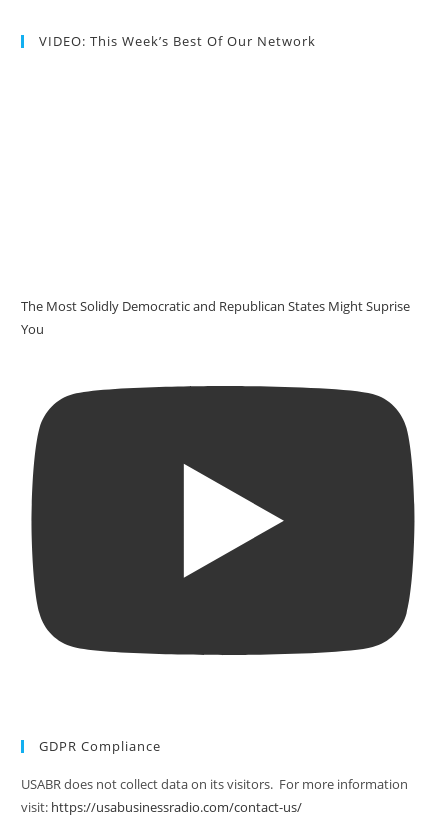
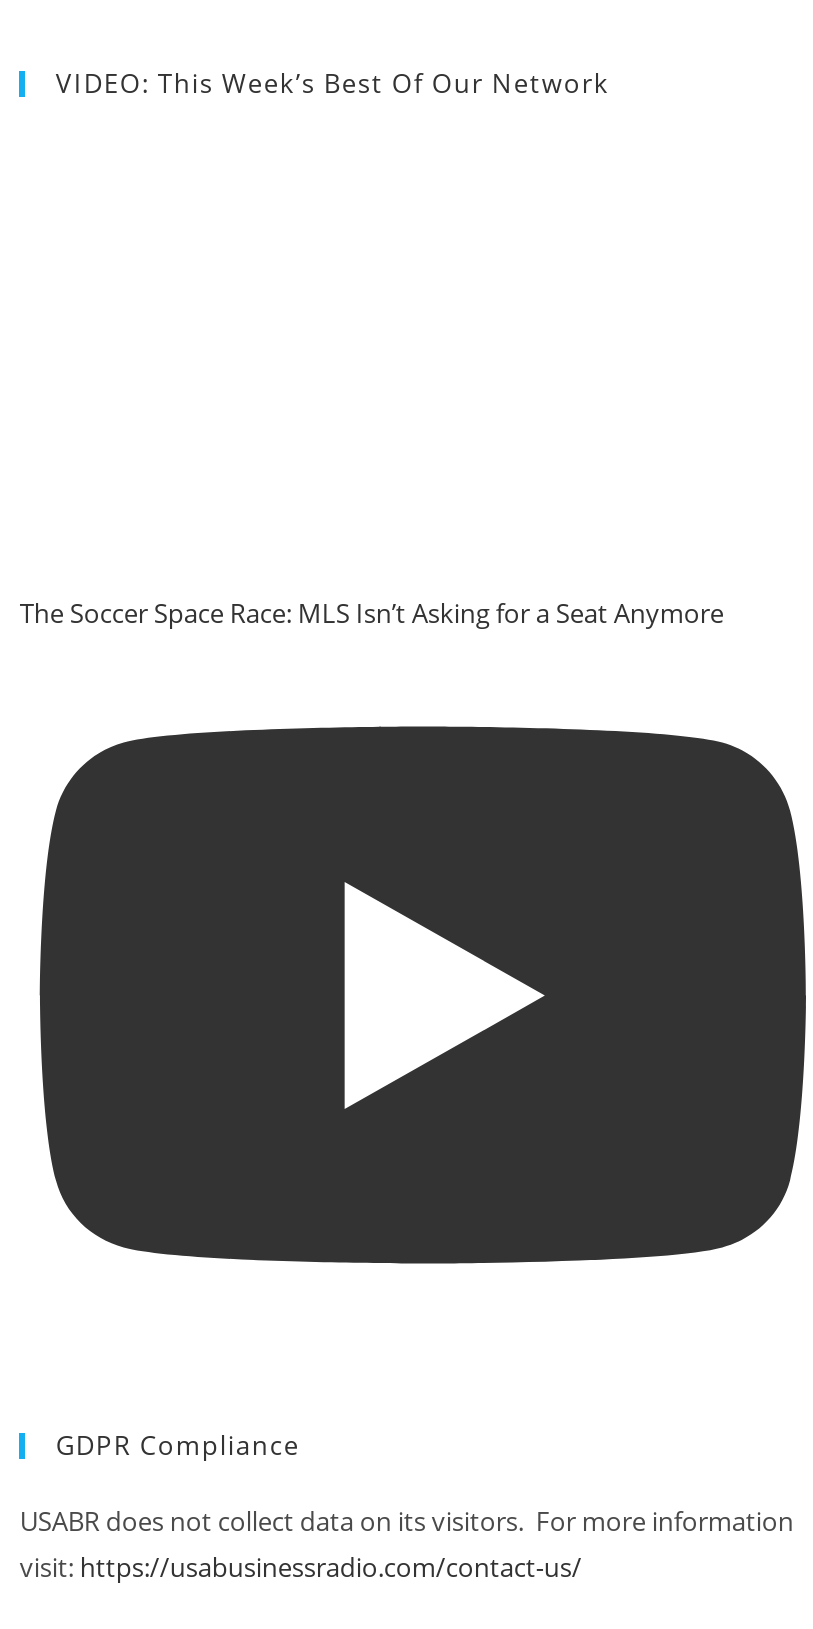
[21,297,410,338] The Most Solidly Democratic and Republican States Might Suprise | You -> [20,594,724,630] The Soccer Space Race: MLS Isn’t Asking for a Seat Anymore

